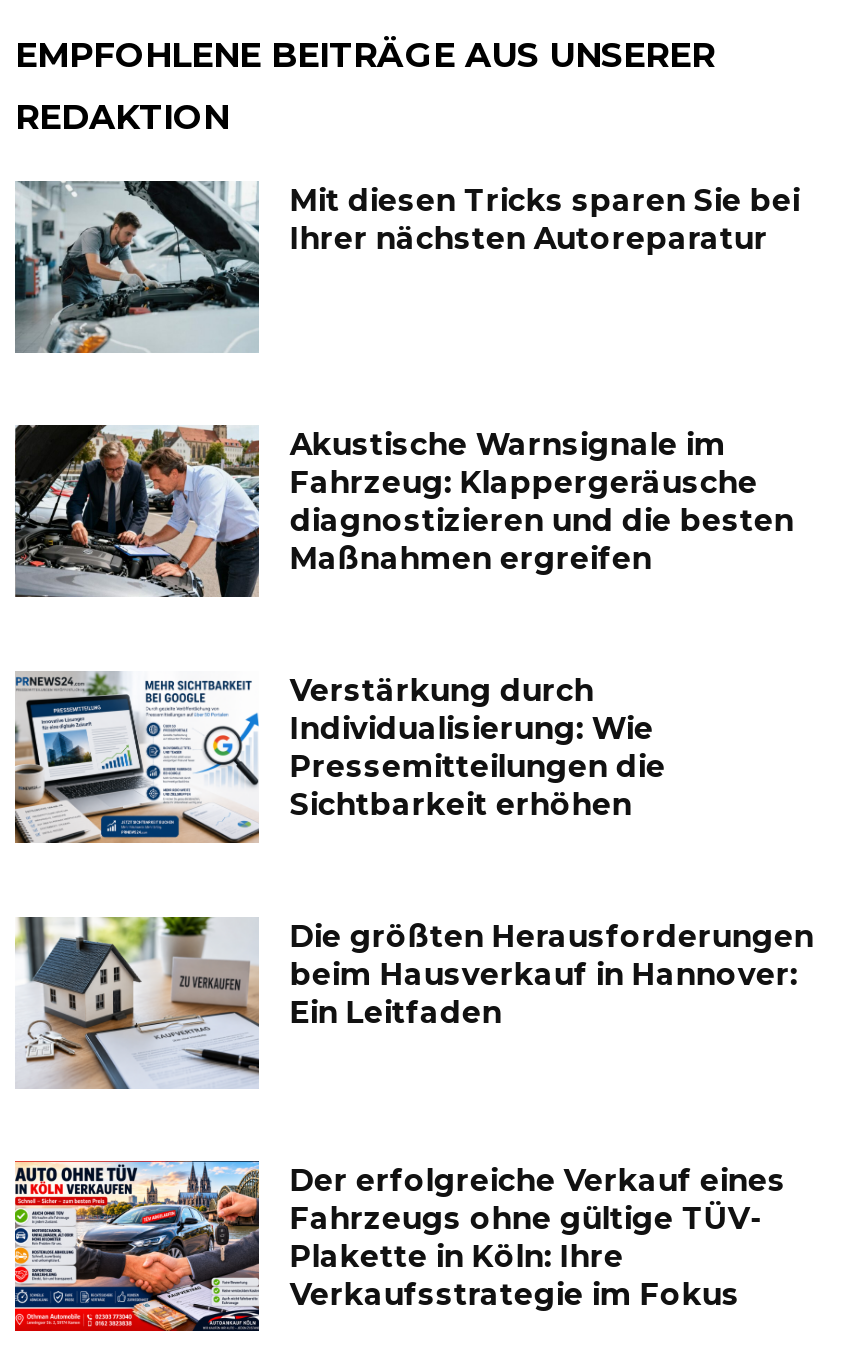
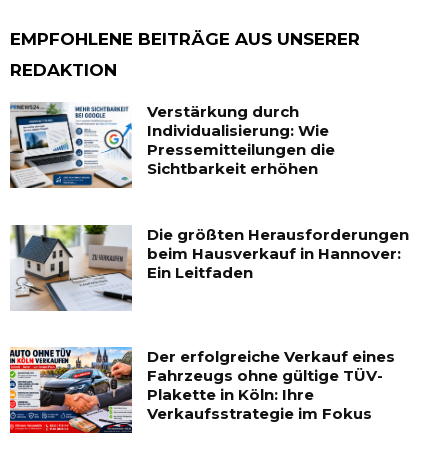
[13,179,800,355] [image] | Mit diesen Tricks sparen Sie bei | Ihrer nächsten Autoreparatur -> none
[13,423,794,599] [image] | Akustische Warnsignale im | Fahrzeug: Klappergeräusche | diagnostizieren und die besten | Maßnahmen ergreifen -> none

